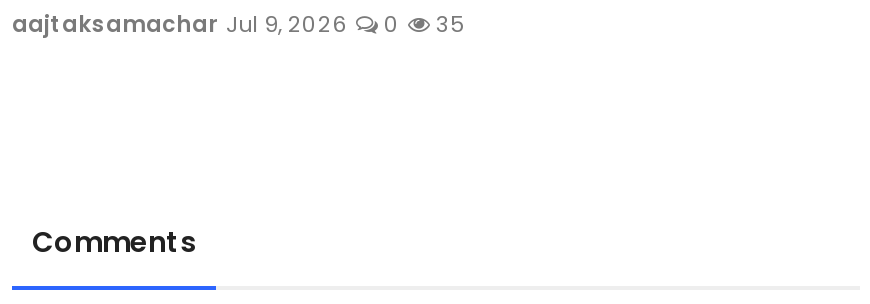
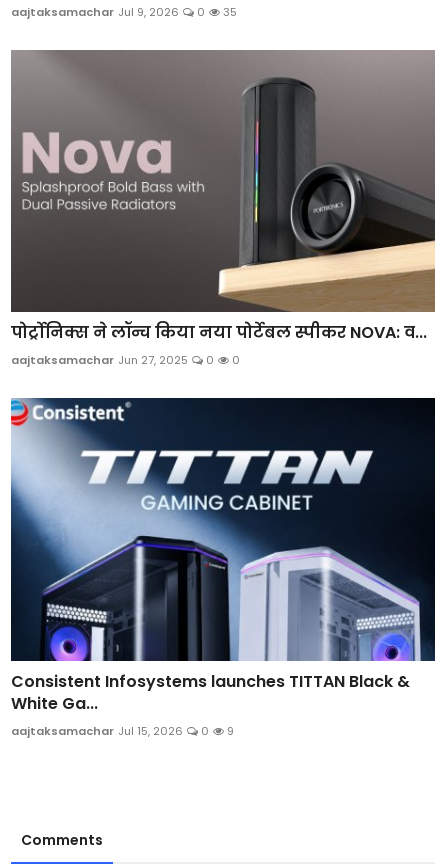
none -> [10,49,436,368] [image] | पोर्ट्रोनिक्स ने लॉन्च किया नया पोर्टेबल स्पीकर NOVA: व... | aajtaksamachar Jun 27, 2025 | 0 | 0
none -> [10,397,436,739] [image] | Consistent Infosystems launches TITTAN Black & | White Ga... | aajtaksamachar Jul 15, 2026 | 0 | 9

